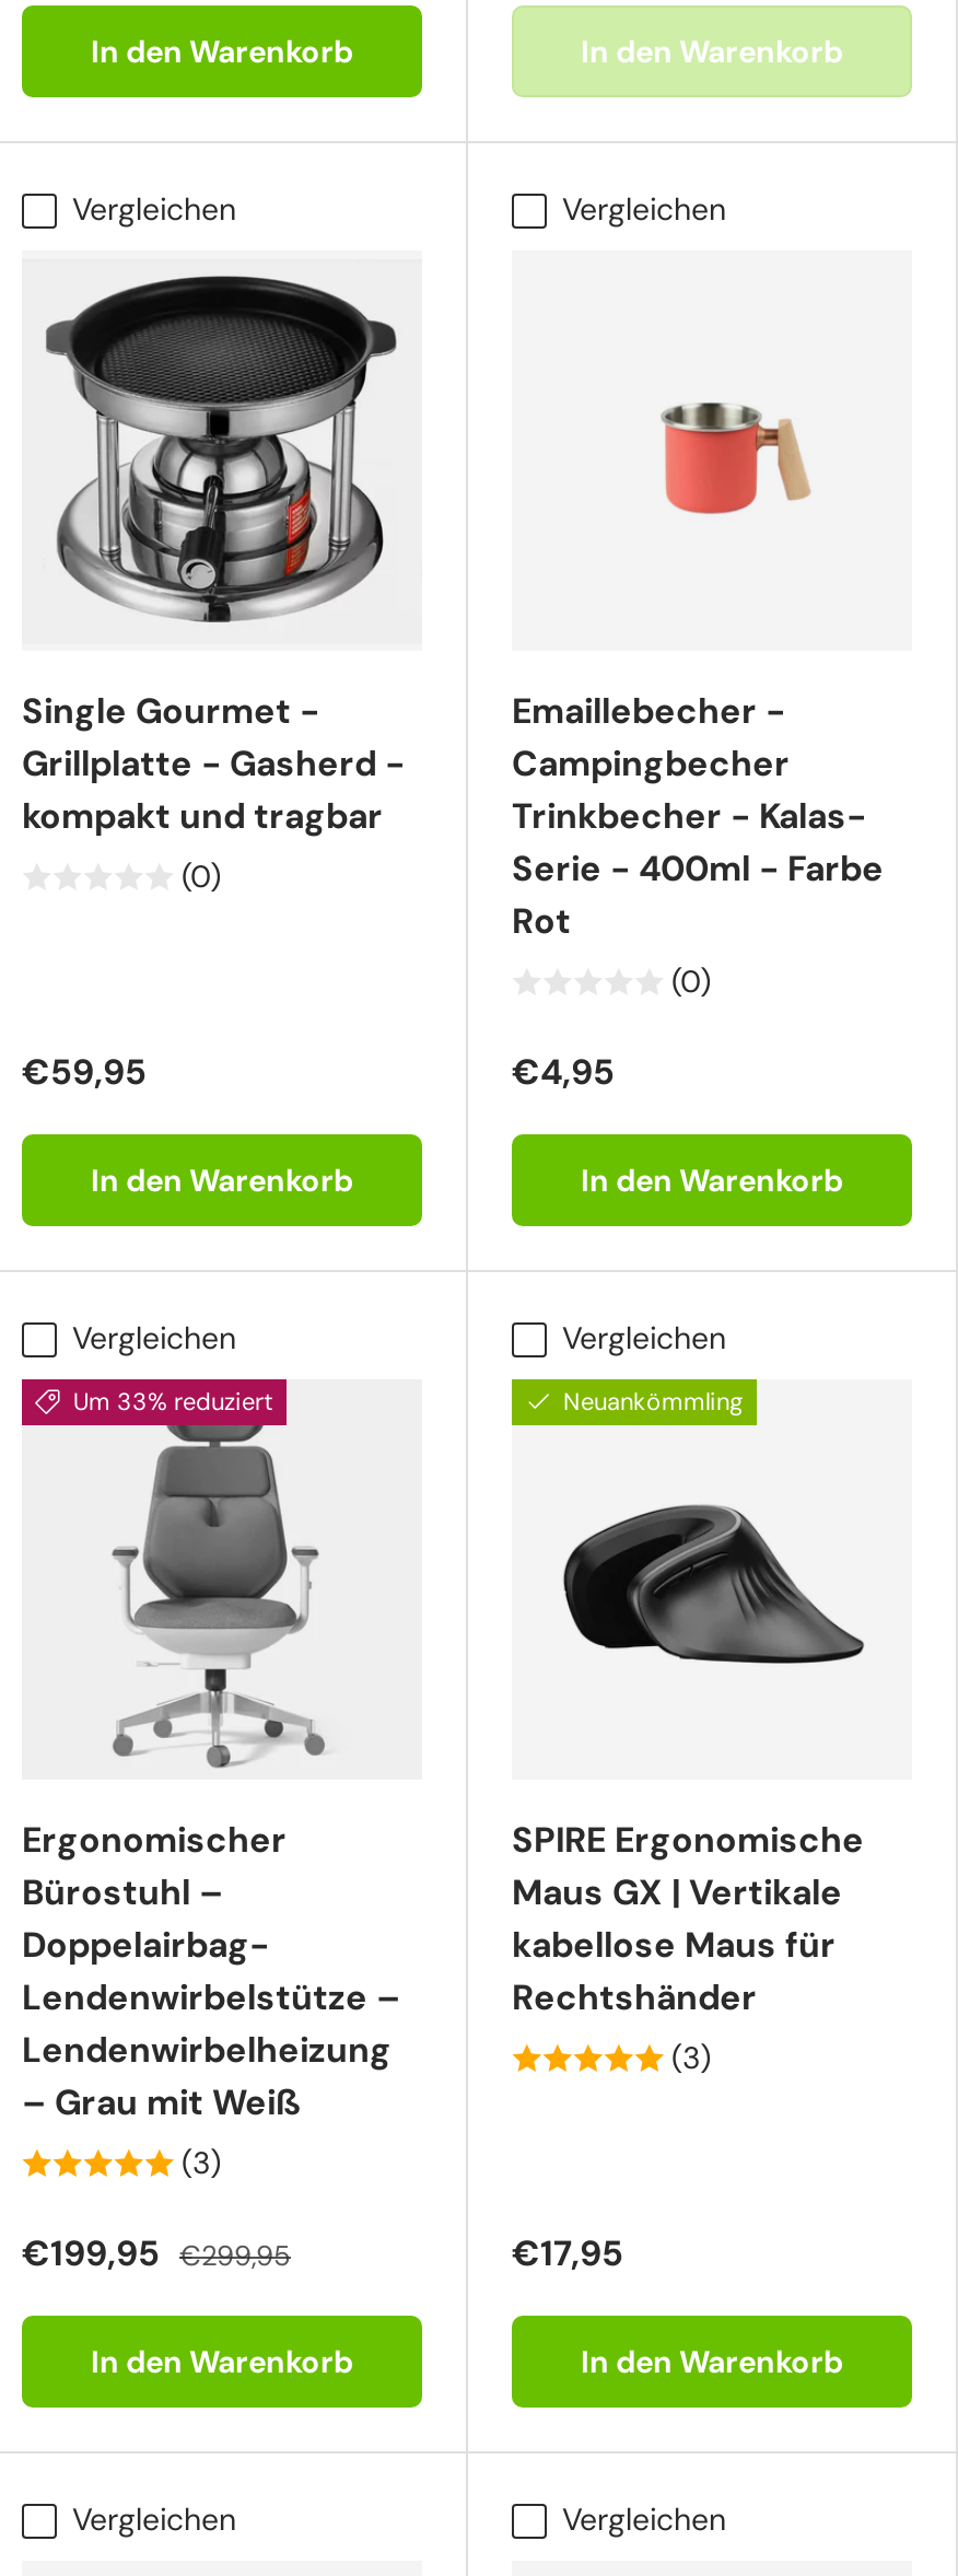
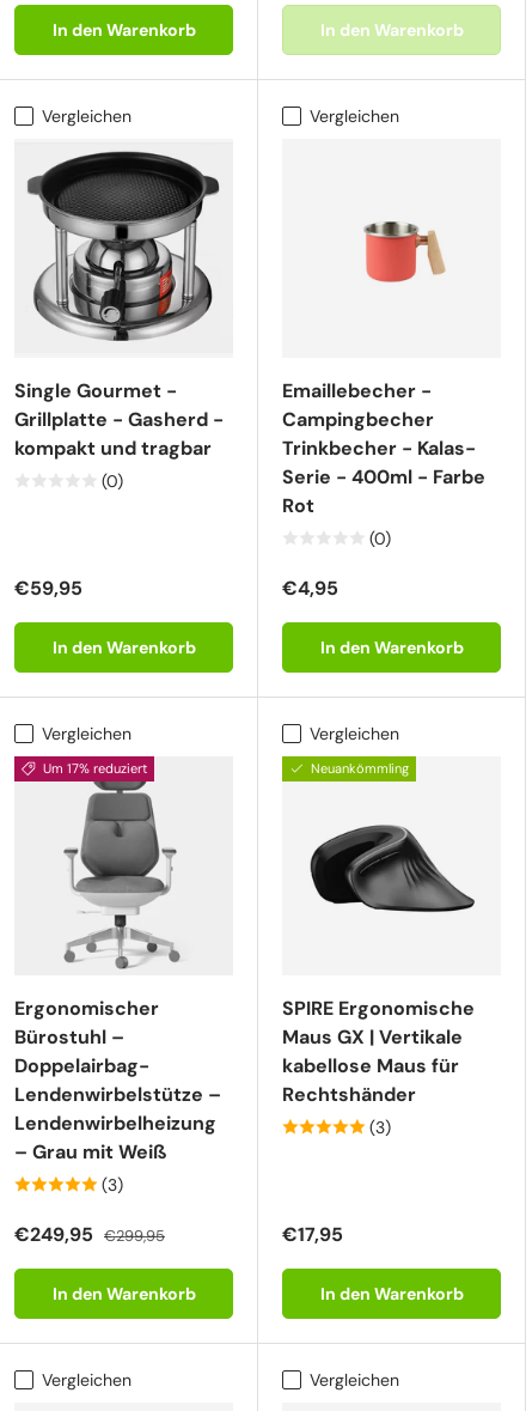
[73,1386,272,1417] Um 33% reduziert -> [42,760,146,776] Um 17% reduziert
[22,2231,291,2277] €199,95 €299,95 -> [14,1222,165,1247] €249,95 €299,95

